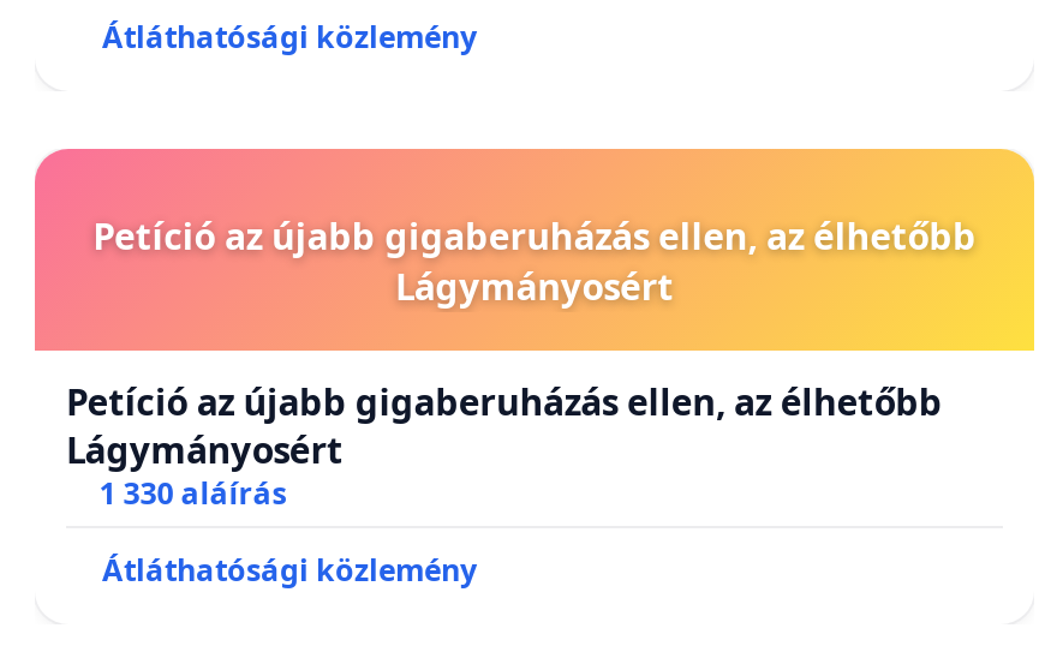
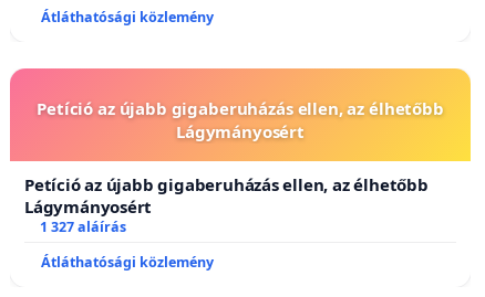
[99,474,287,515] 1 330 aláírás -> [40,218,126,237] 1 327 aláírás

